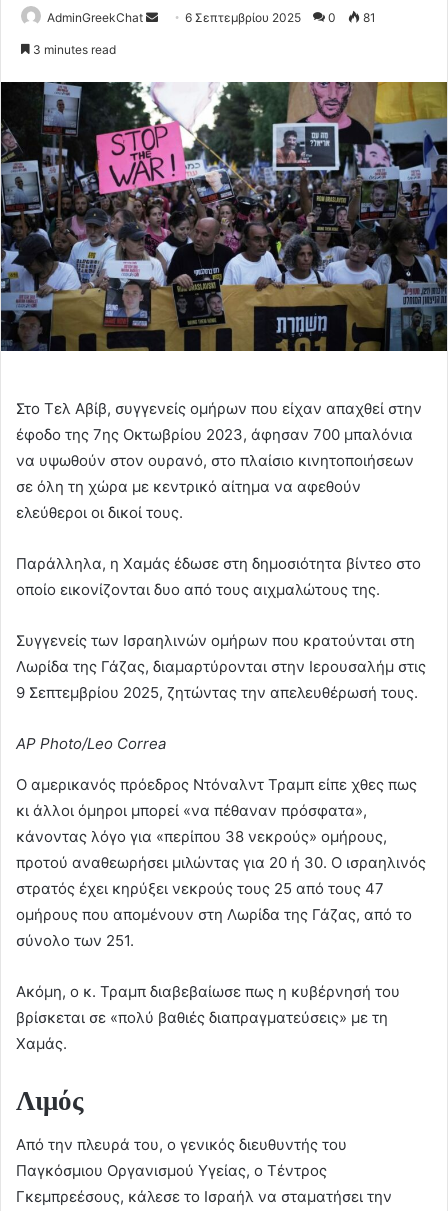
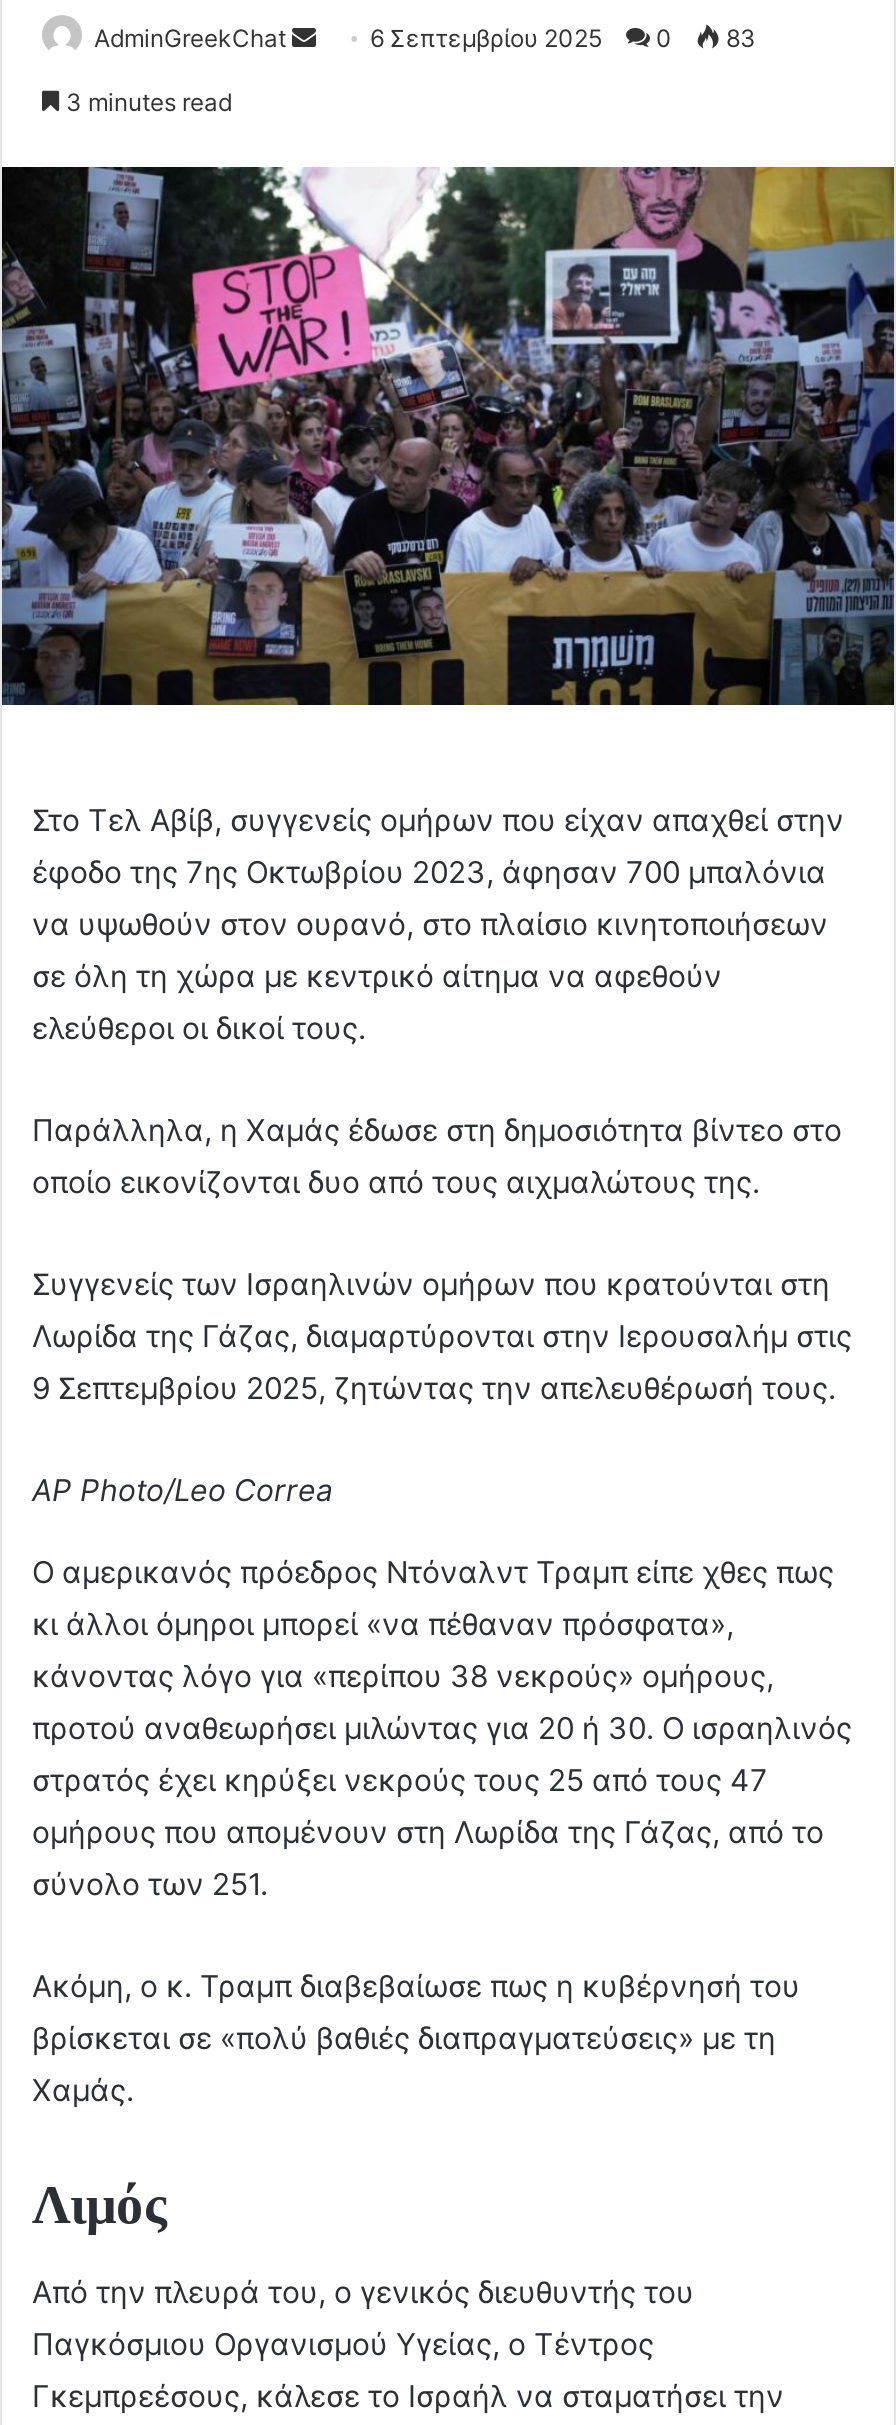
[360,10,376,25] 81 -> [720,23,756,53] 83

